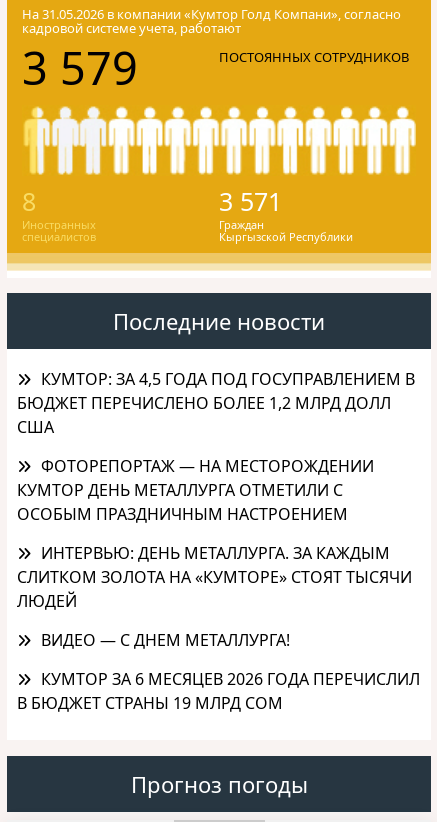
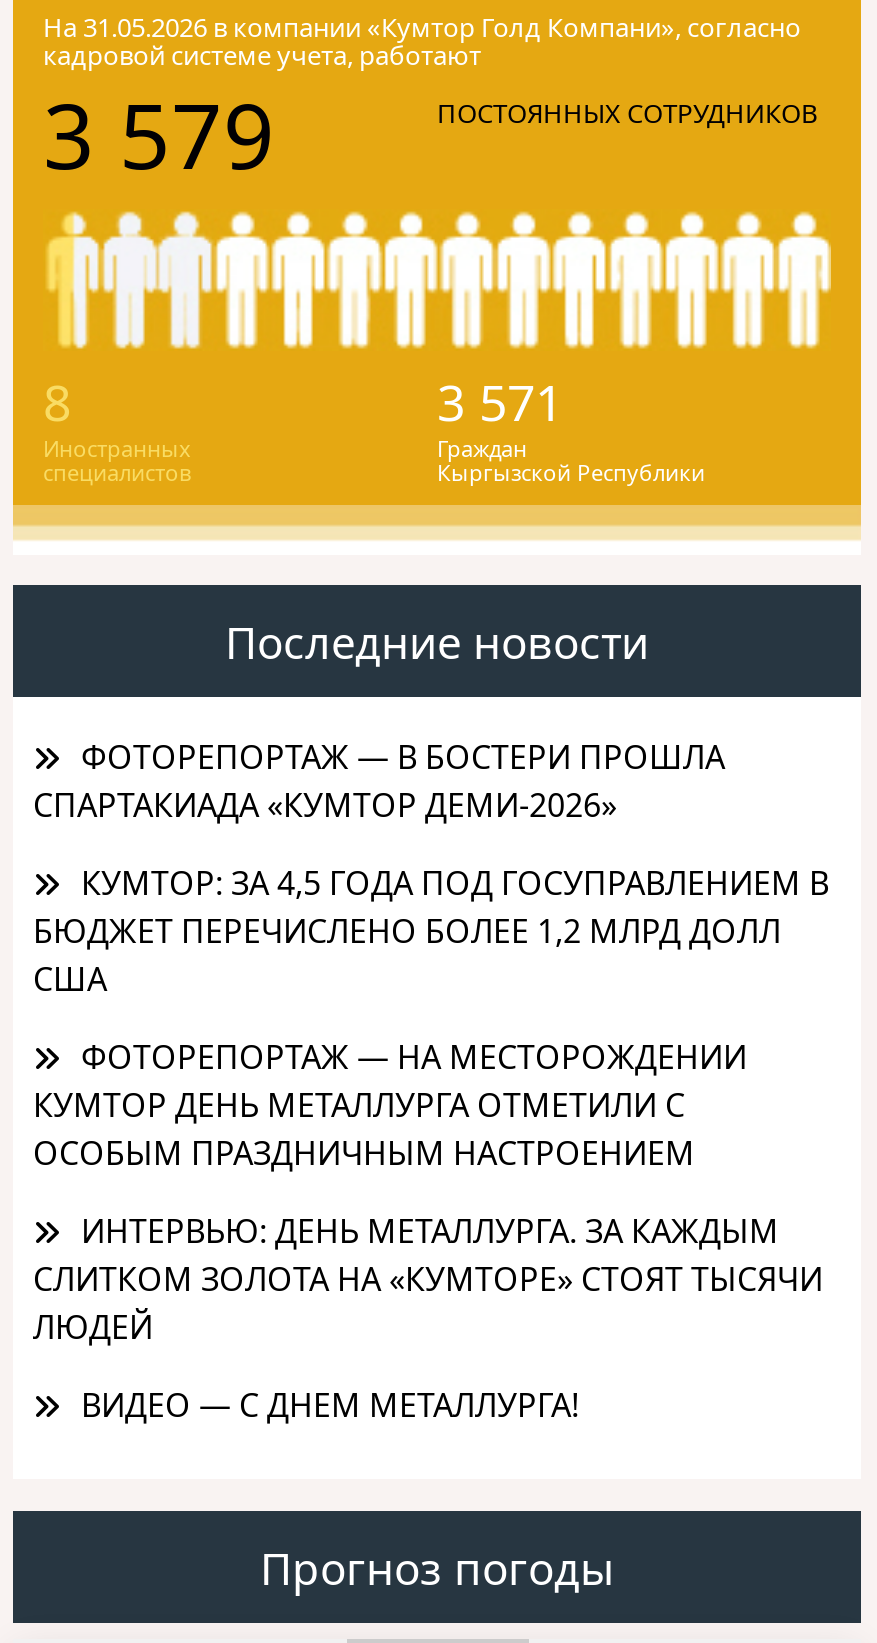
none -> [33,734,725,826] ФОТОРЕПОРТАЖ — В БОСТЕРИ ПРОШЛА | СПАРТАКИАДА «КУМТОР ДЕМИ-2026»
moved [17,367,415,650] -> [33,860,829,1426]: КУМТОР: ЗА 4,5 ГОДА ПОД ГОСУПРАВЛЕНИЕМ В | БЮДЖЕТ ПЕРЕЧИСЛЕНО БОЛЕЕ 1,2 МЛРД ДОЛЛ | США | ... | ЛЮДЕЙ | ВИДЕО — С ДНЕМ МЕТАЛЛУРГА!
[17,667,420,713] КУМТОР ЗА 6 МЕСЯЦЕВ 2026 ГОДА ПЕРЕЧИСЛИЛ | В БЮДЖЕТ СТРАНЫ 19 МЛРД СОМ -> none

